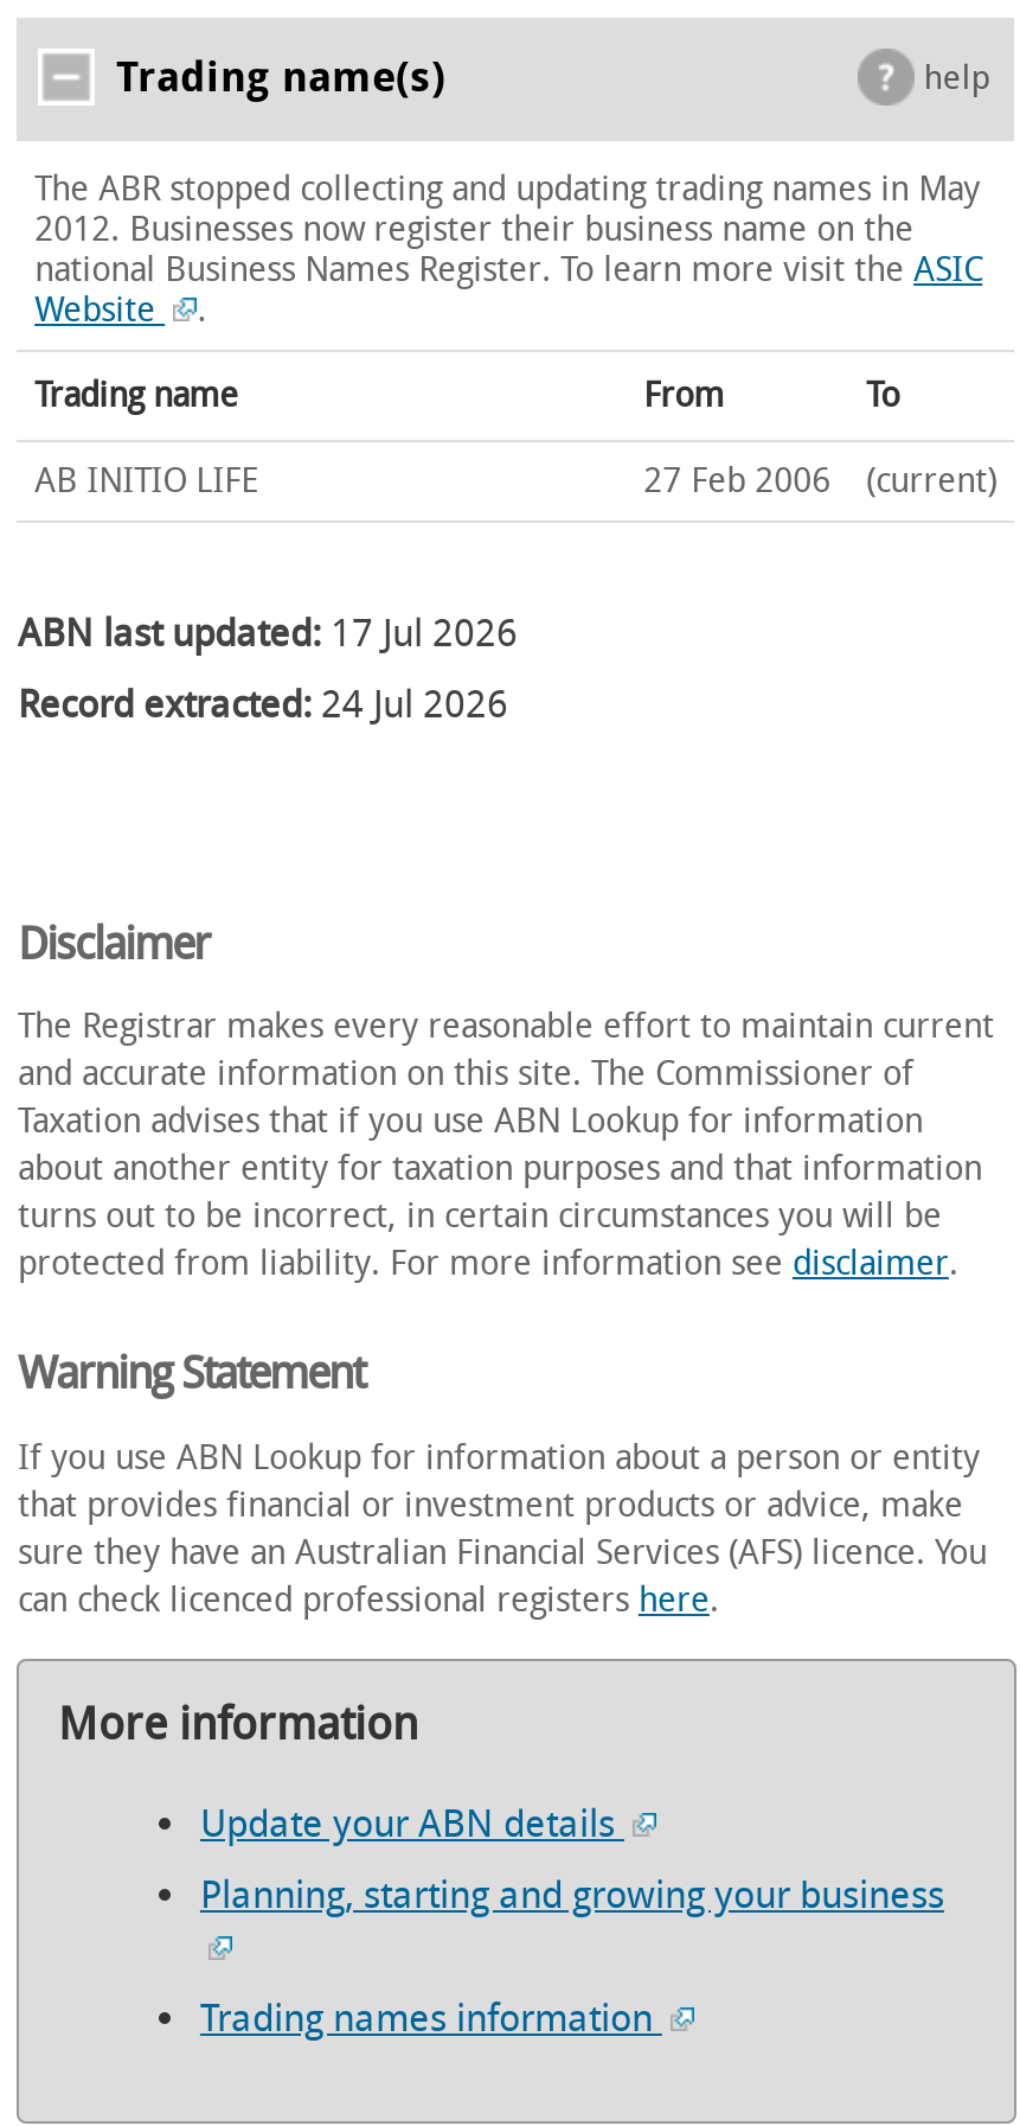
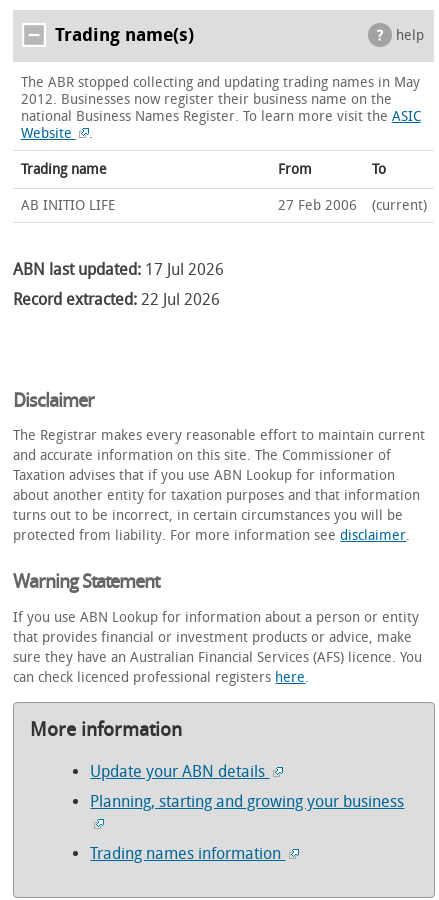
[18,683,508,728] Record extracted: 24 Jul 2026 -> [13,290,220,309] Record extracted: 22 Jul 2026

